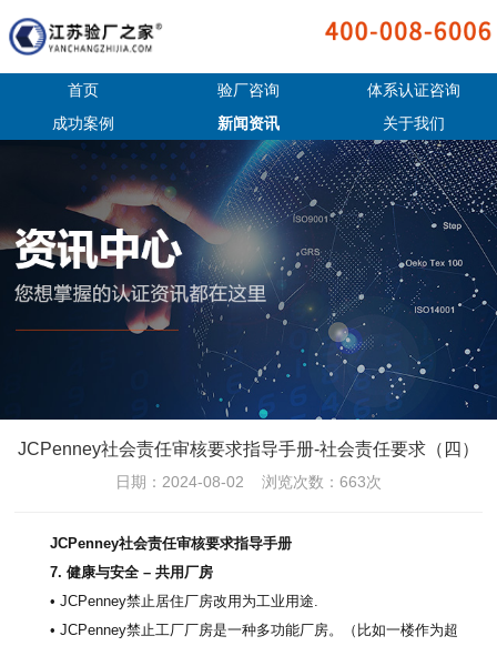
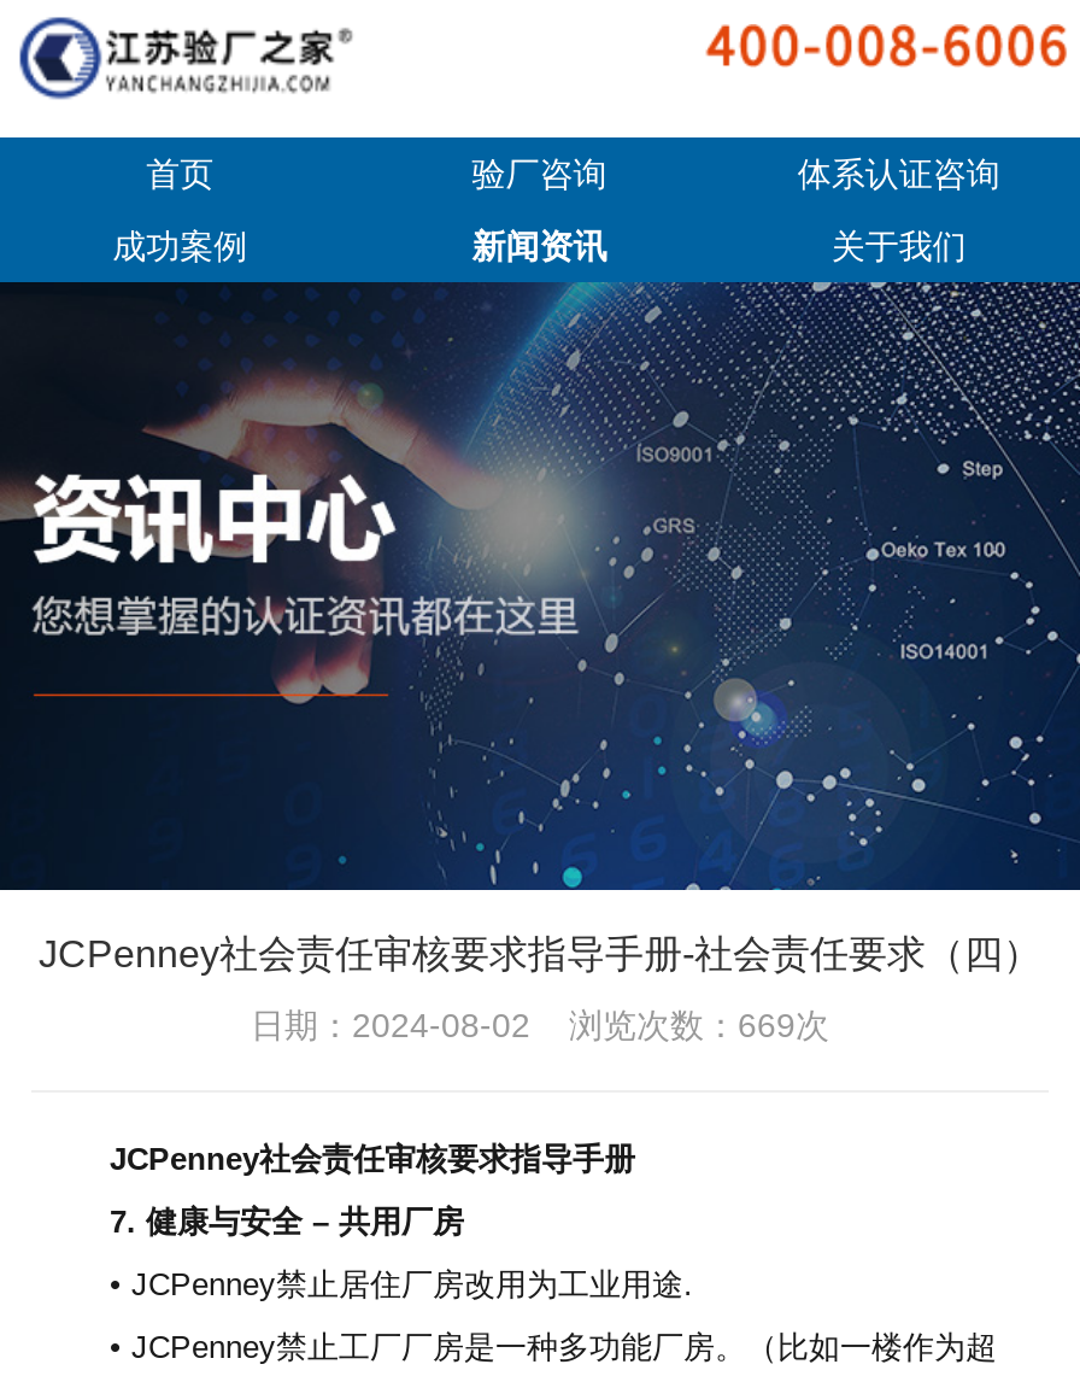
[115,473,382,490] 日期：2024-08-02 浏览次数：663次 -> [251,1006,829,1044] 日期：2024-08-02 浏览次数：669次

